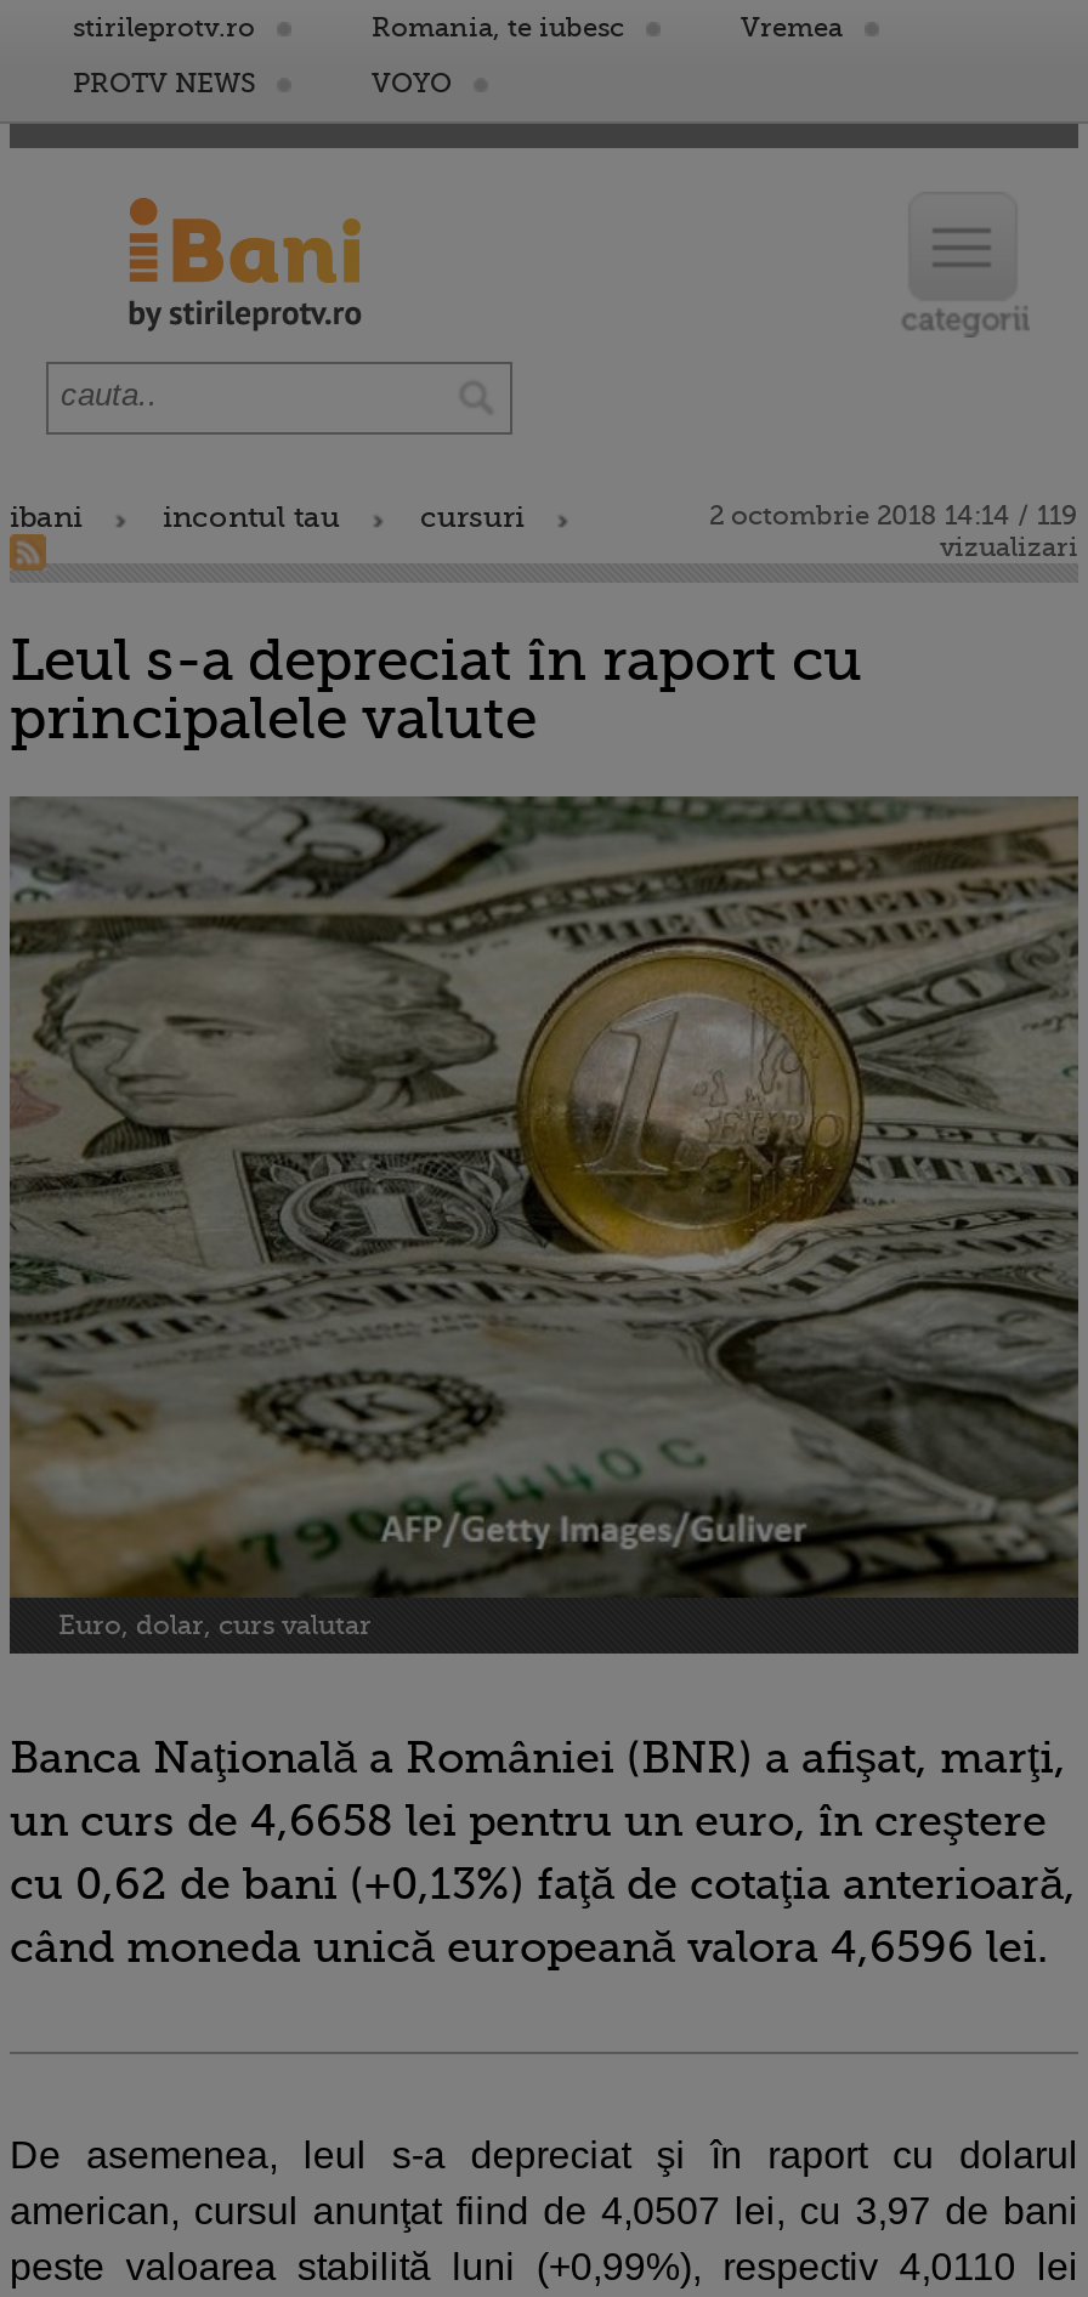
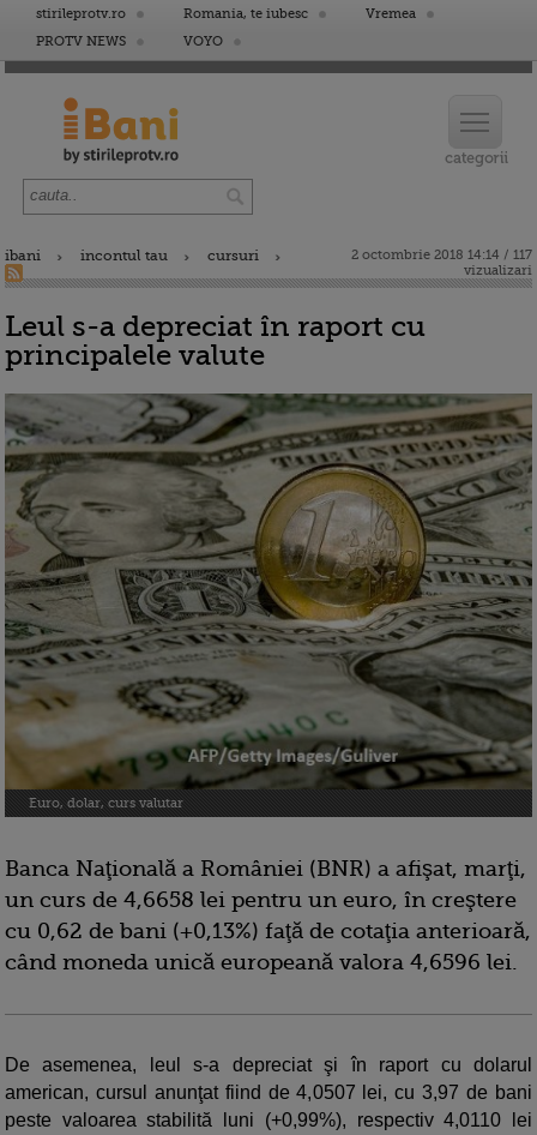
[709,500,1078,532] 2 octombrie 2018 14:14 / 119 -> [351,247,532,263] 2 octombrie 2018 14:14 / 117

